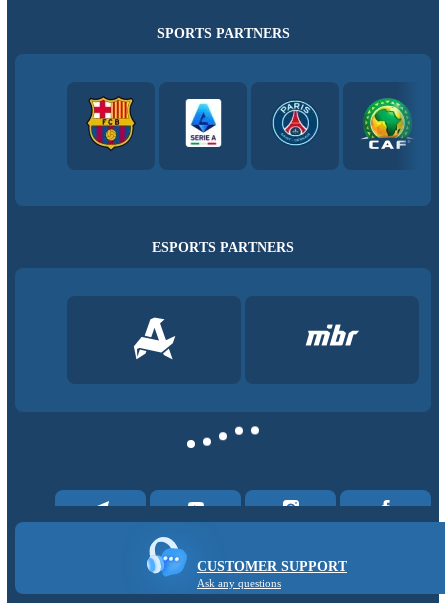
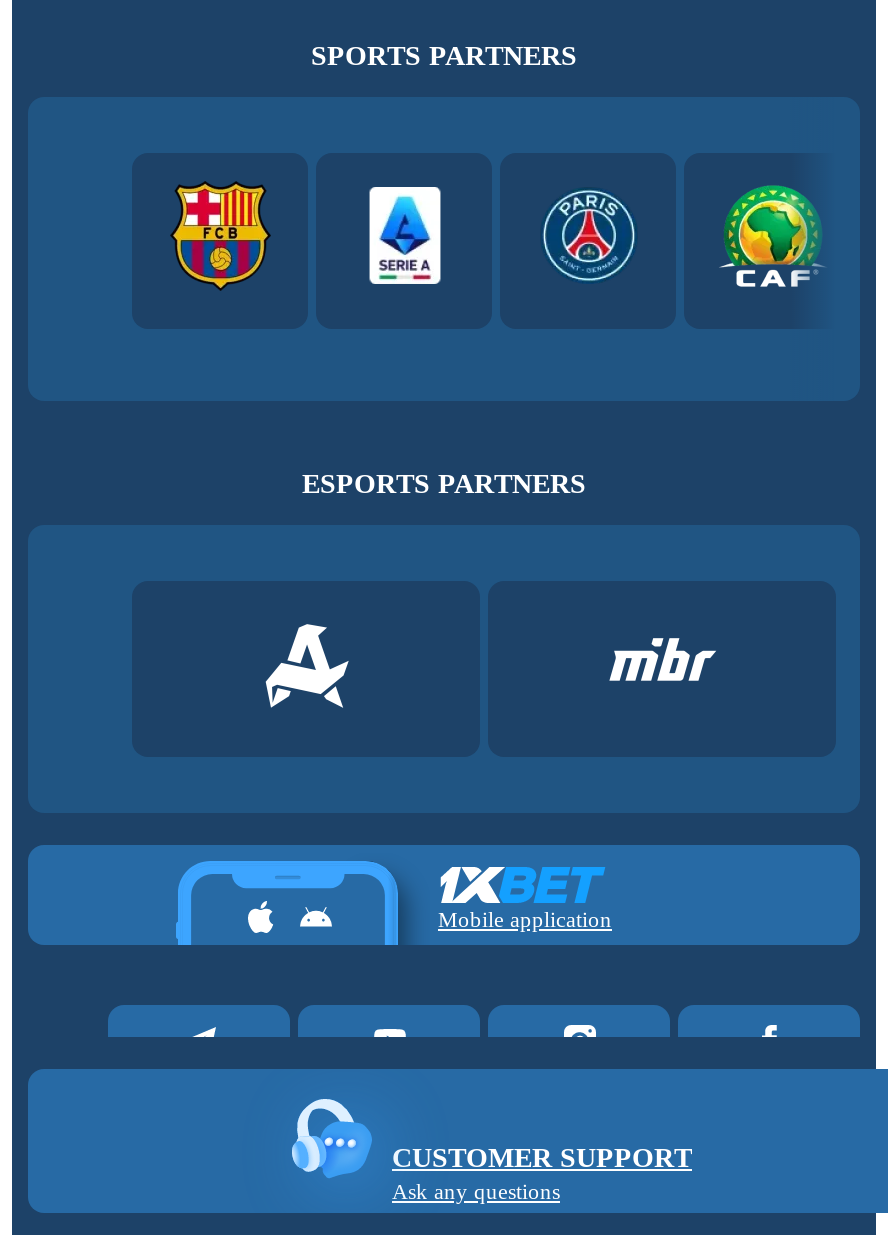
none -> [28,847,860,947] [image] | Mobile application

